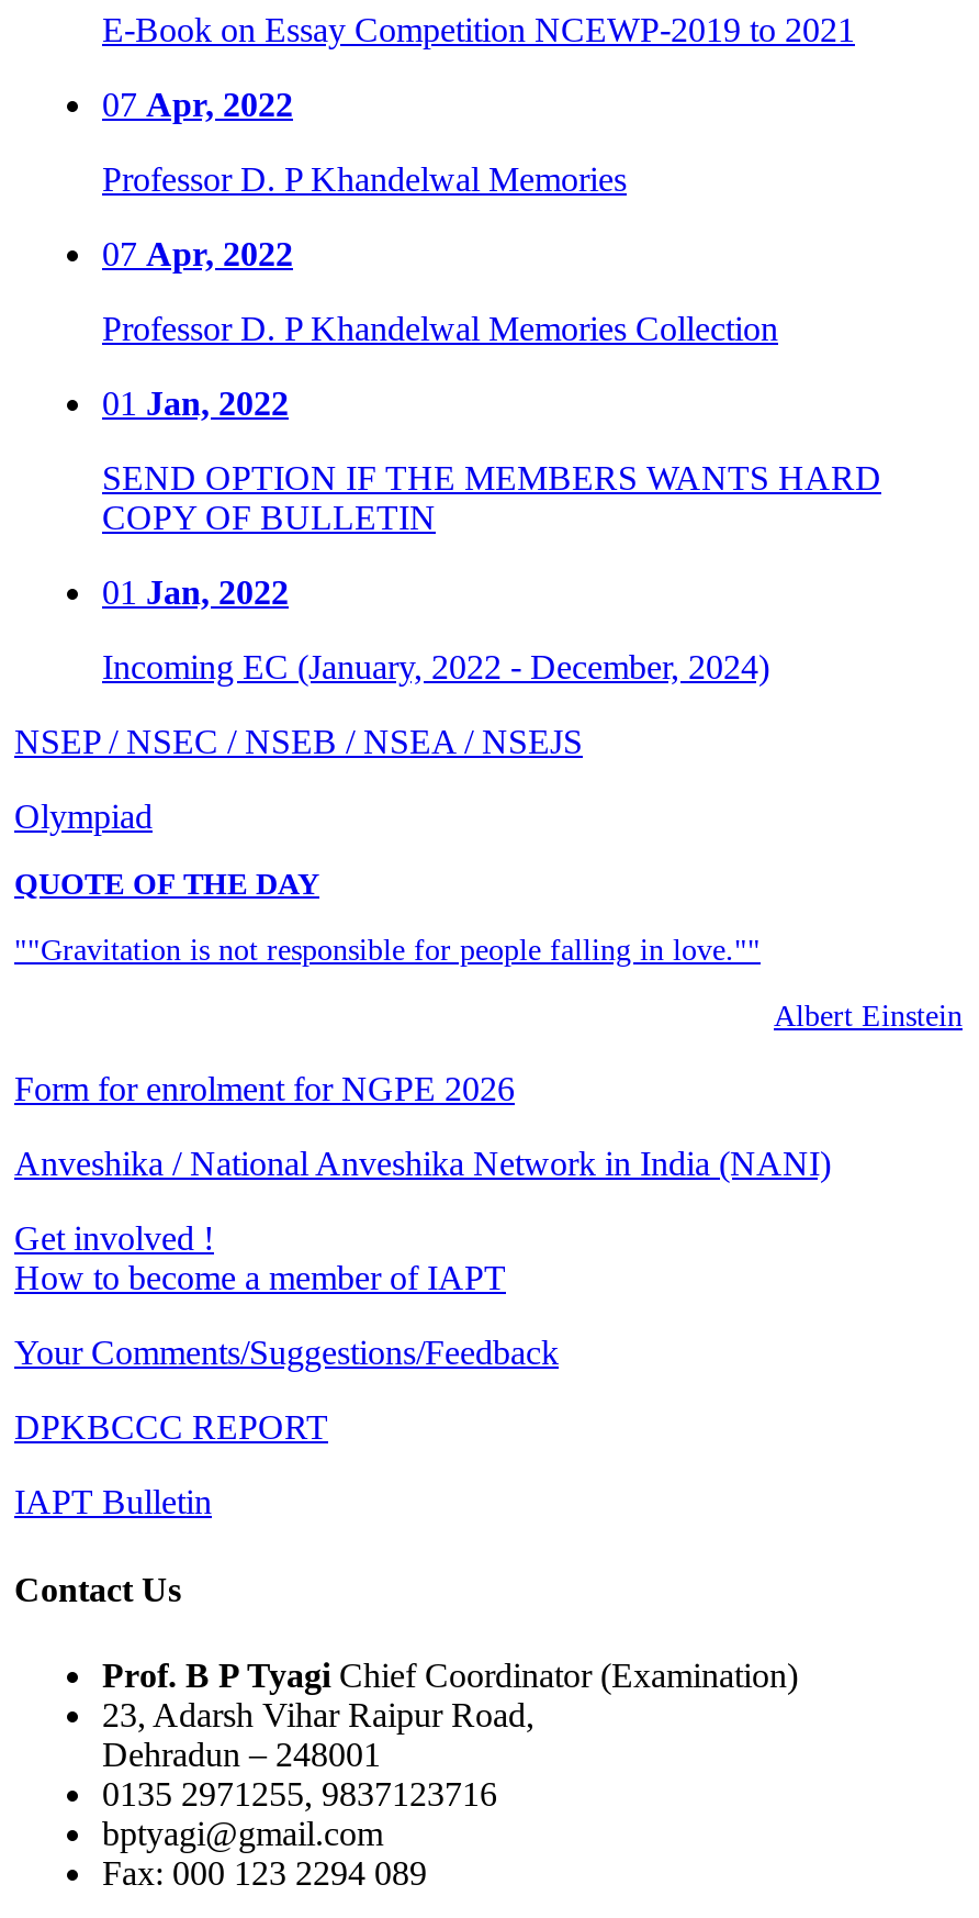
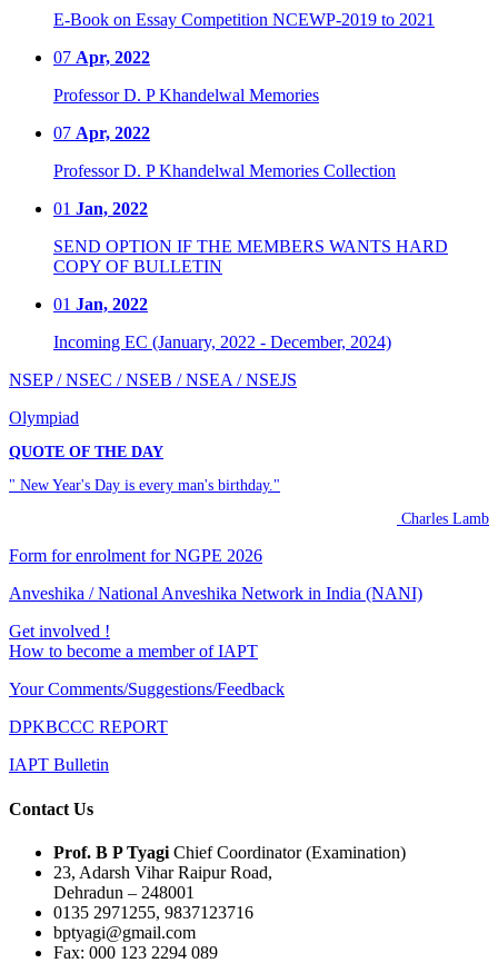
[14,935,761,968] ""Gravitation is not responsible for people falling in love."" -> [9,477,280,494] " New Year's Day is every man's birthday."
[774,1001,963,1033] Albert Einstein -> [397,511,489,528] Charles Lamb

